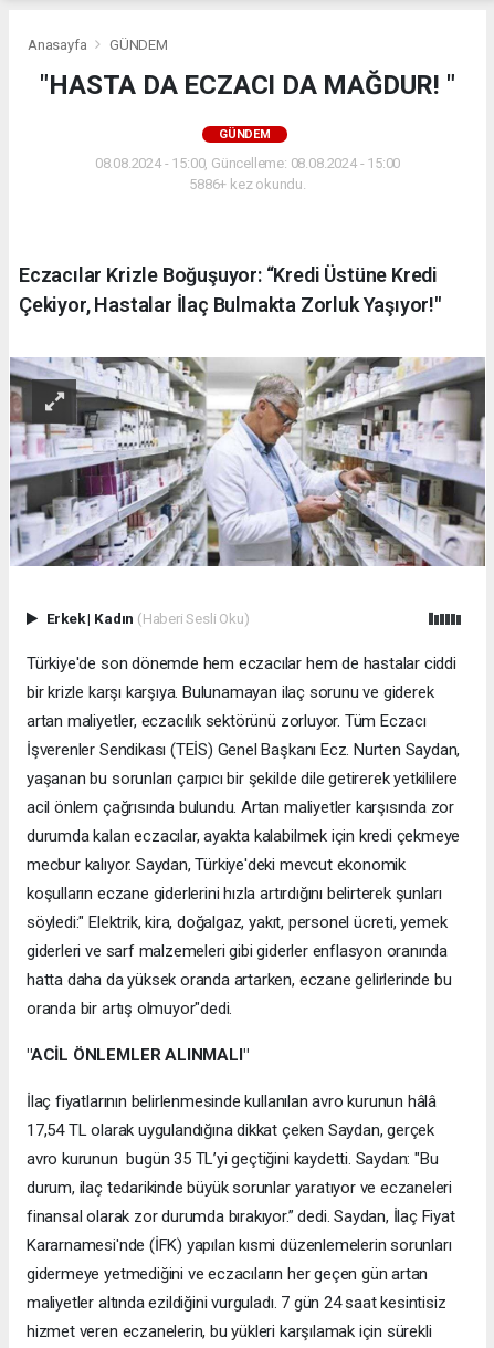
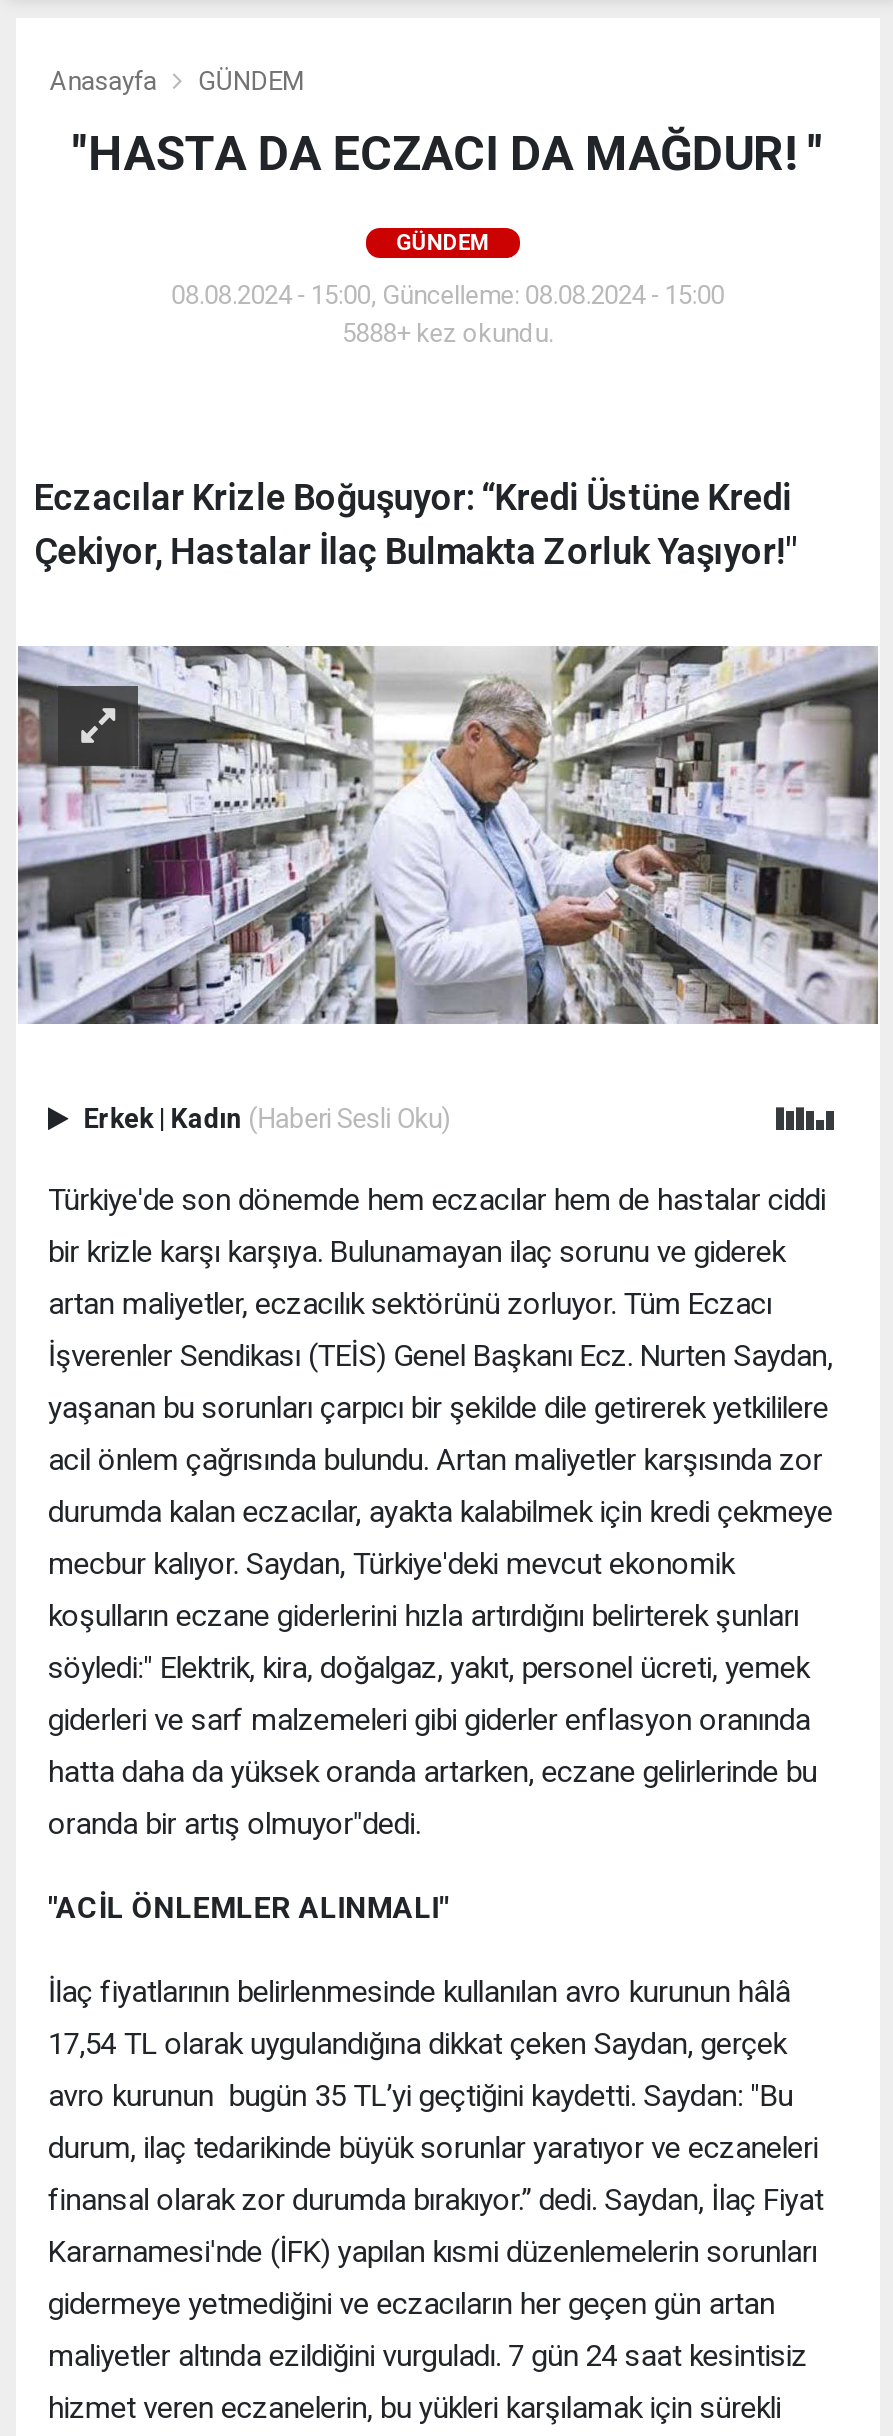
[189,176,306,192] 5886+ kez okundu. -> [342,318,554,348] 5888+ kez okundu.

